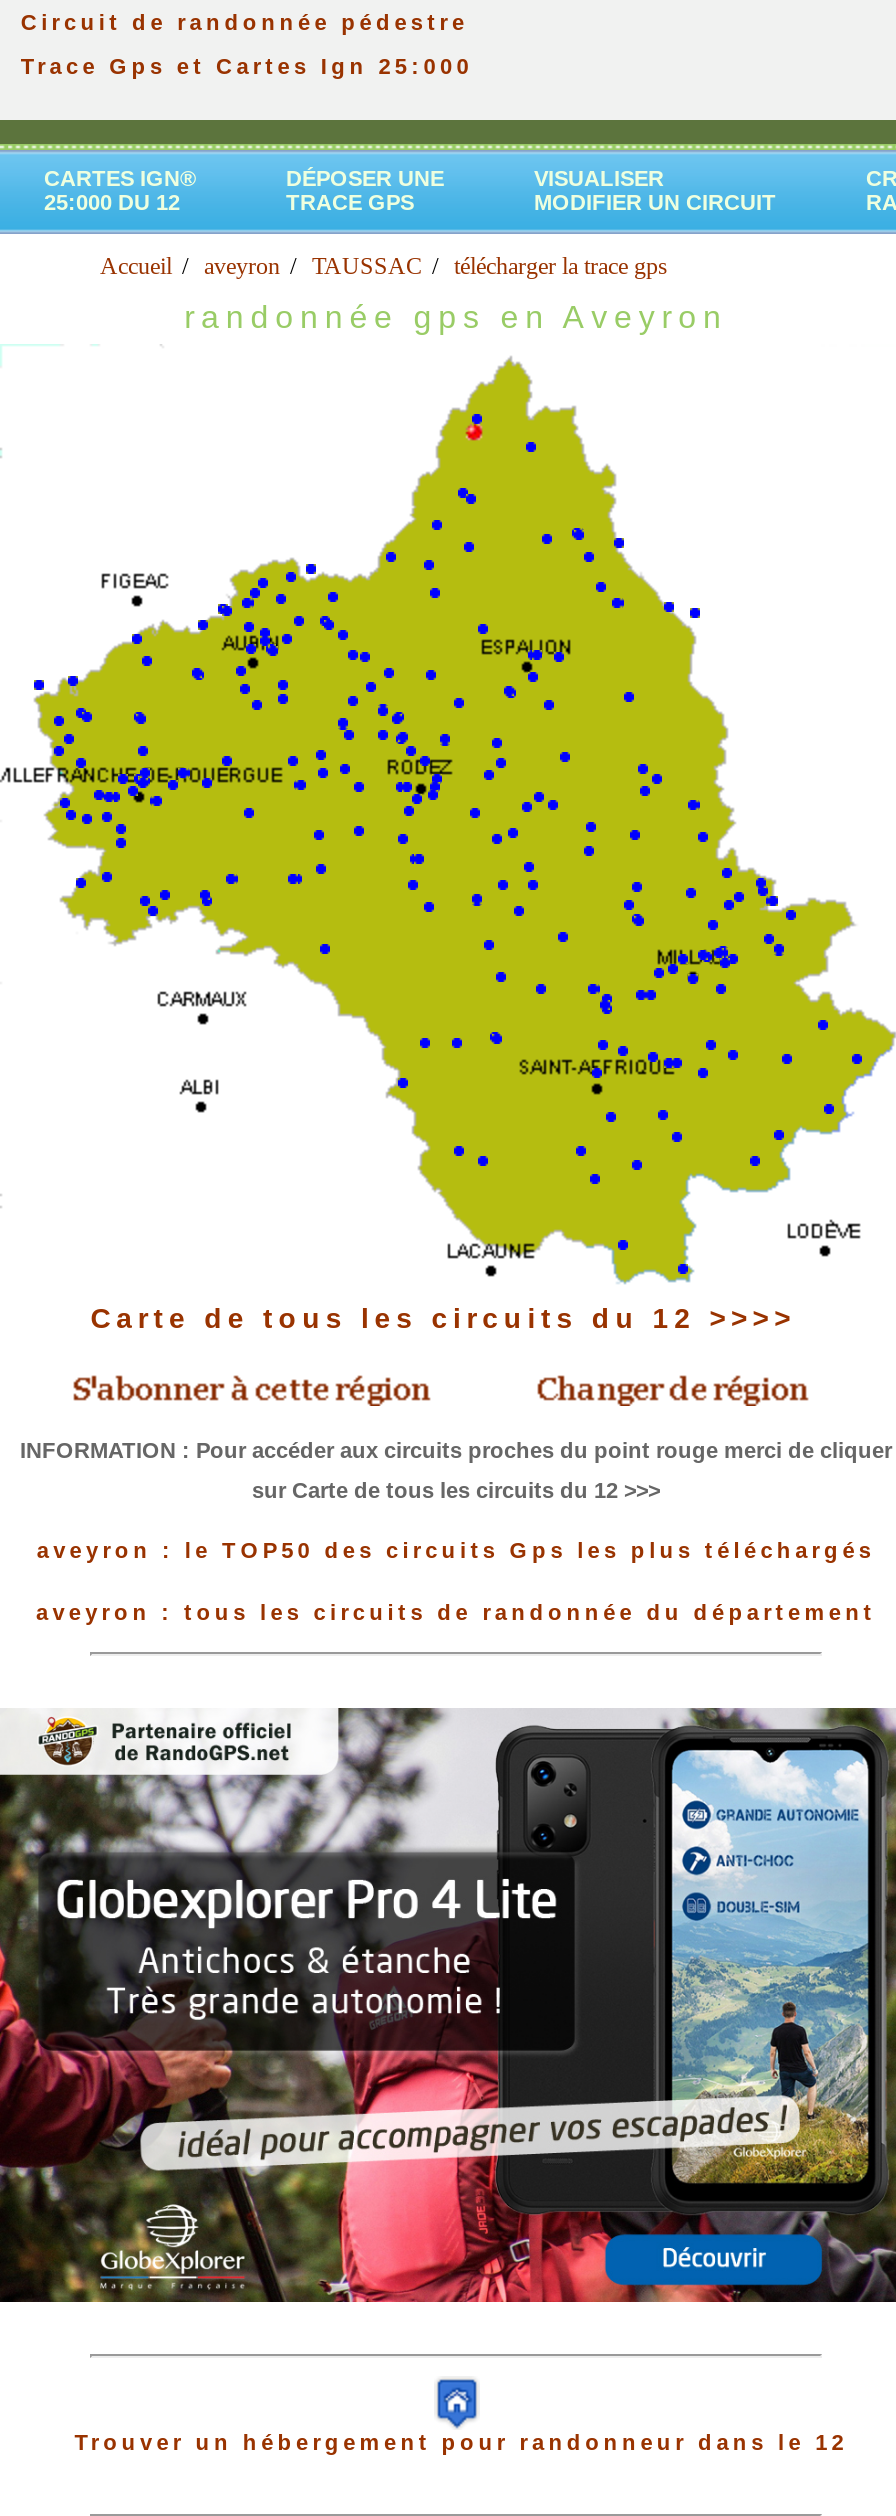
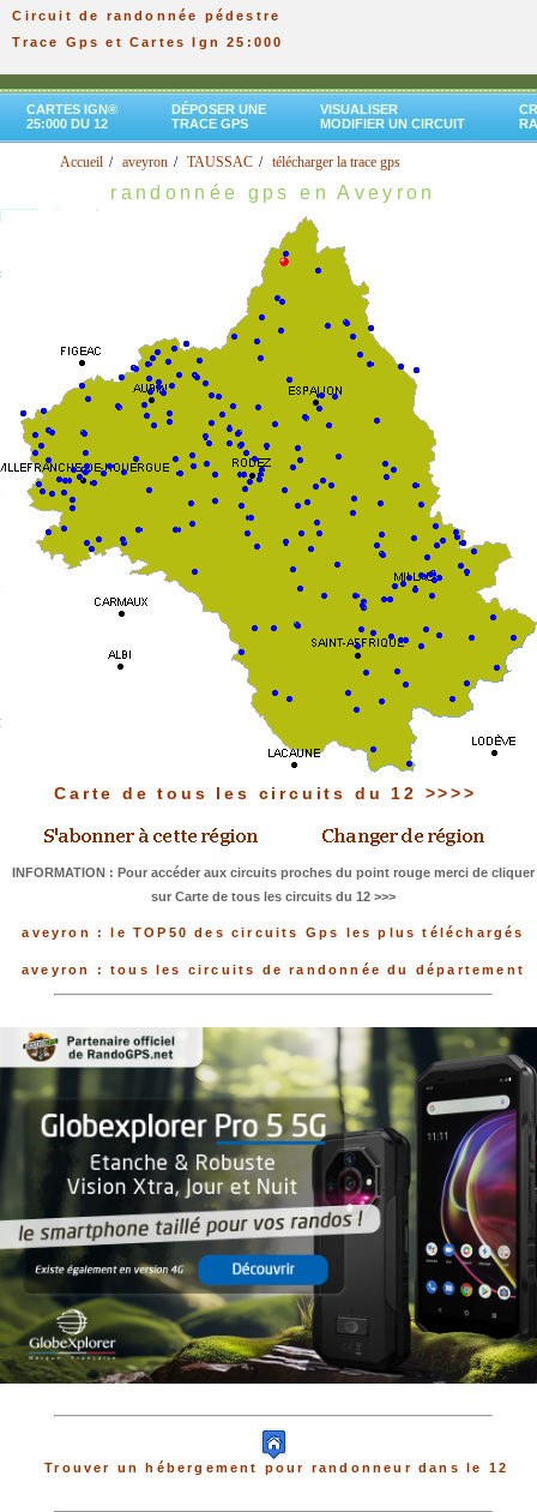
[6,1706,890,2304] [image] -> [4,1026,533,1385] [image]

